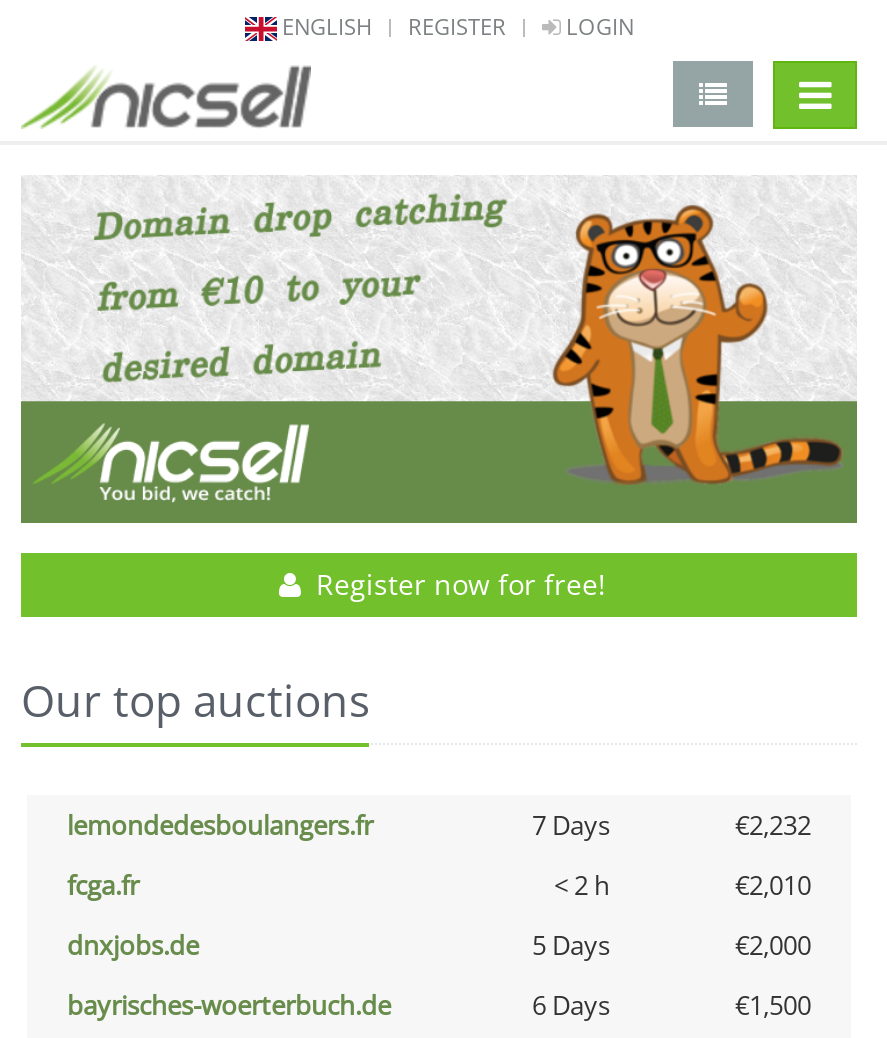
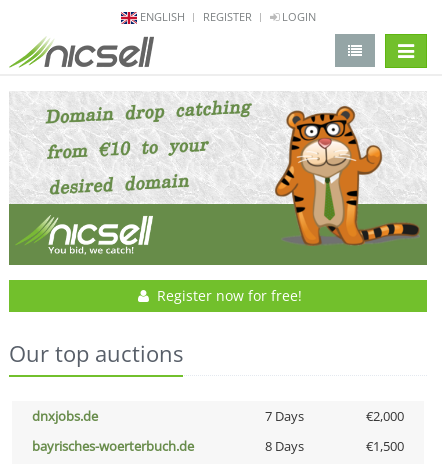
[67,807,811,903] lemondedesboulangers.fr | 7 Days | €2,232 | fcga.fr | < 2 h | €2,010 -> none
[532,927,610,963] 5 Days -> [264,407,303,425] 7 Days
[532,987,610,1023] 6 Days -> [264,437,303,455] 8 Days

